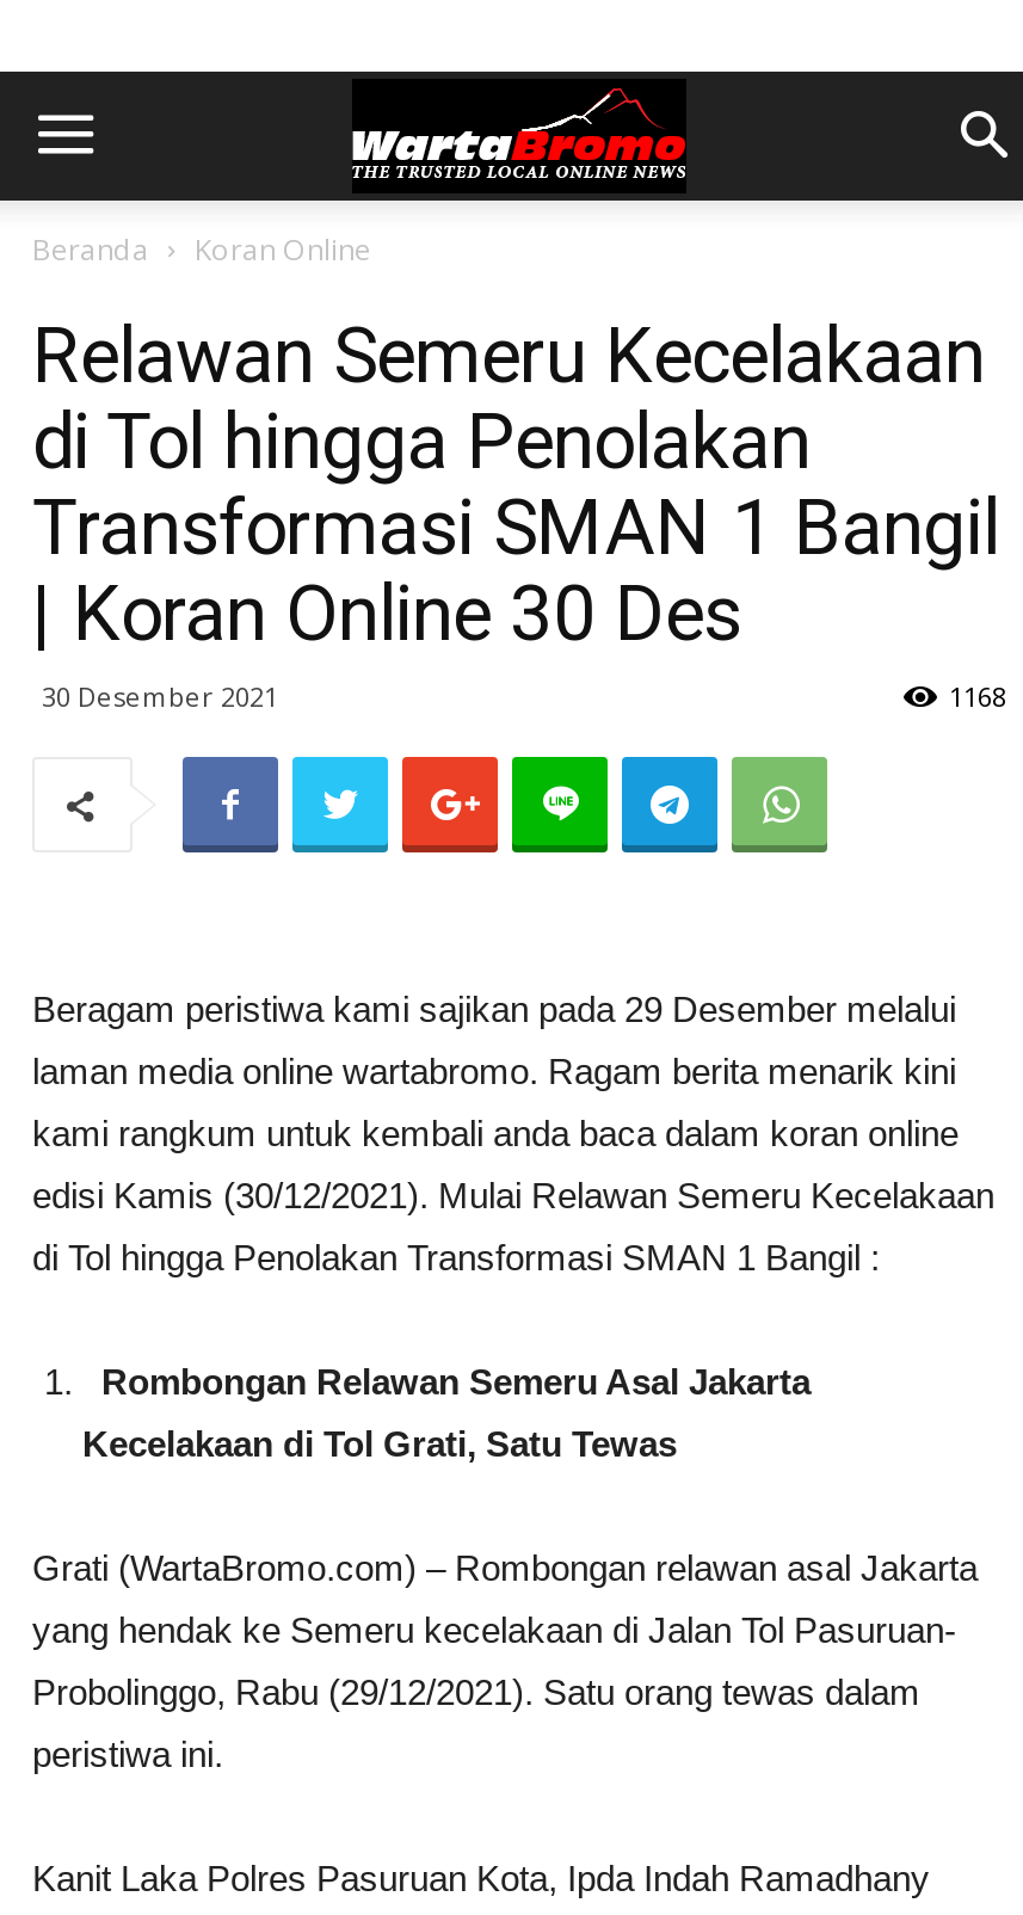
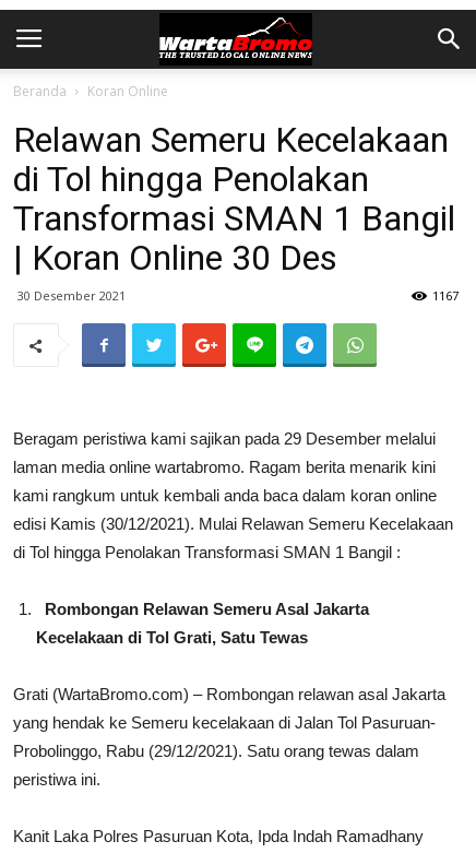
[949,678,1006,714] 1168 -> [432,287,459,304] 1167

